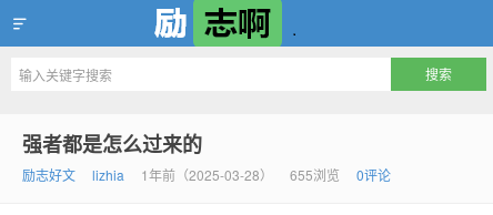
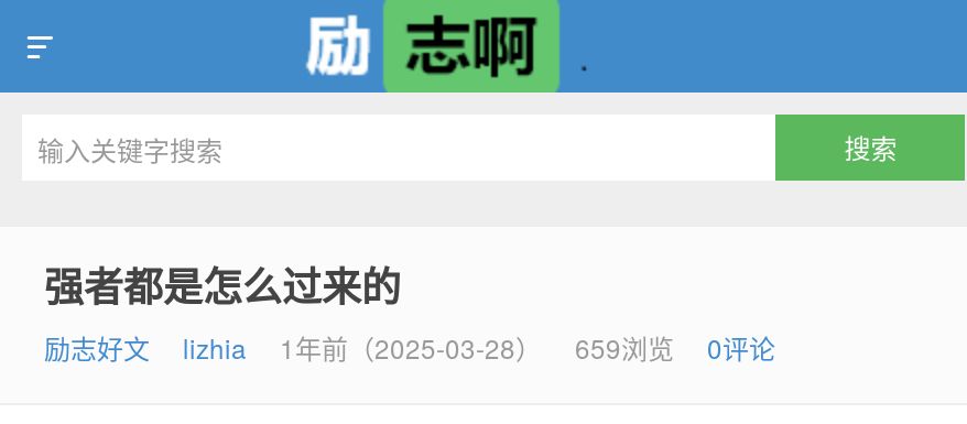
[22,165,391,184] 励志好文 lizhia 1年前（2025-03-28） 655浏览 0评论 -> [44,328,775,366] 励志好文 lizhia 1年前（2025-03-28） 659浏览 0评论

